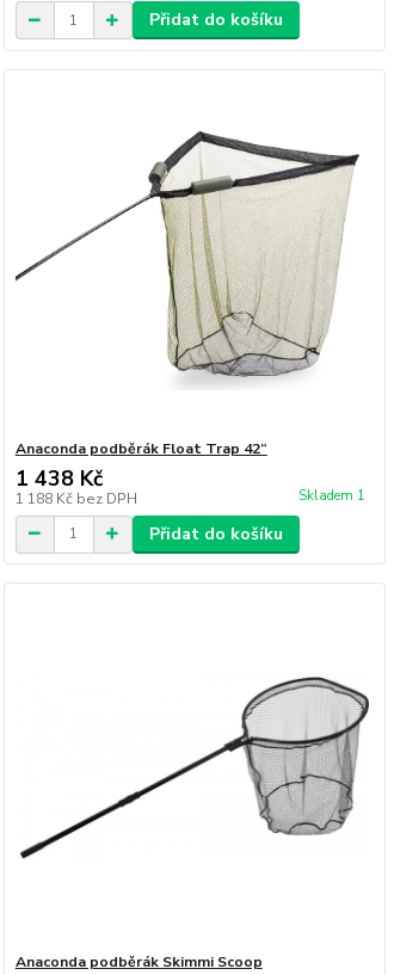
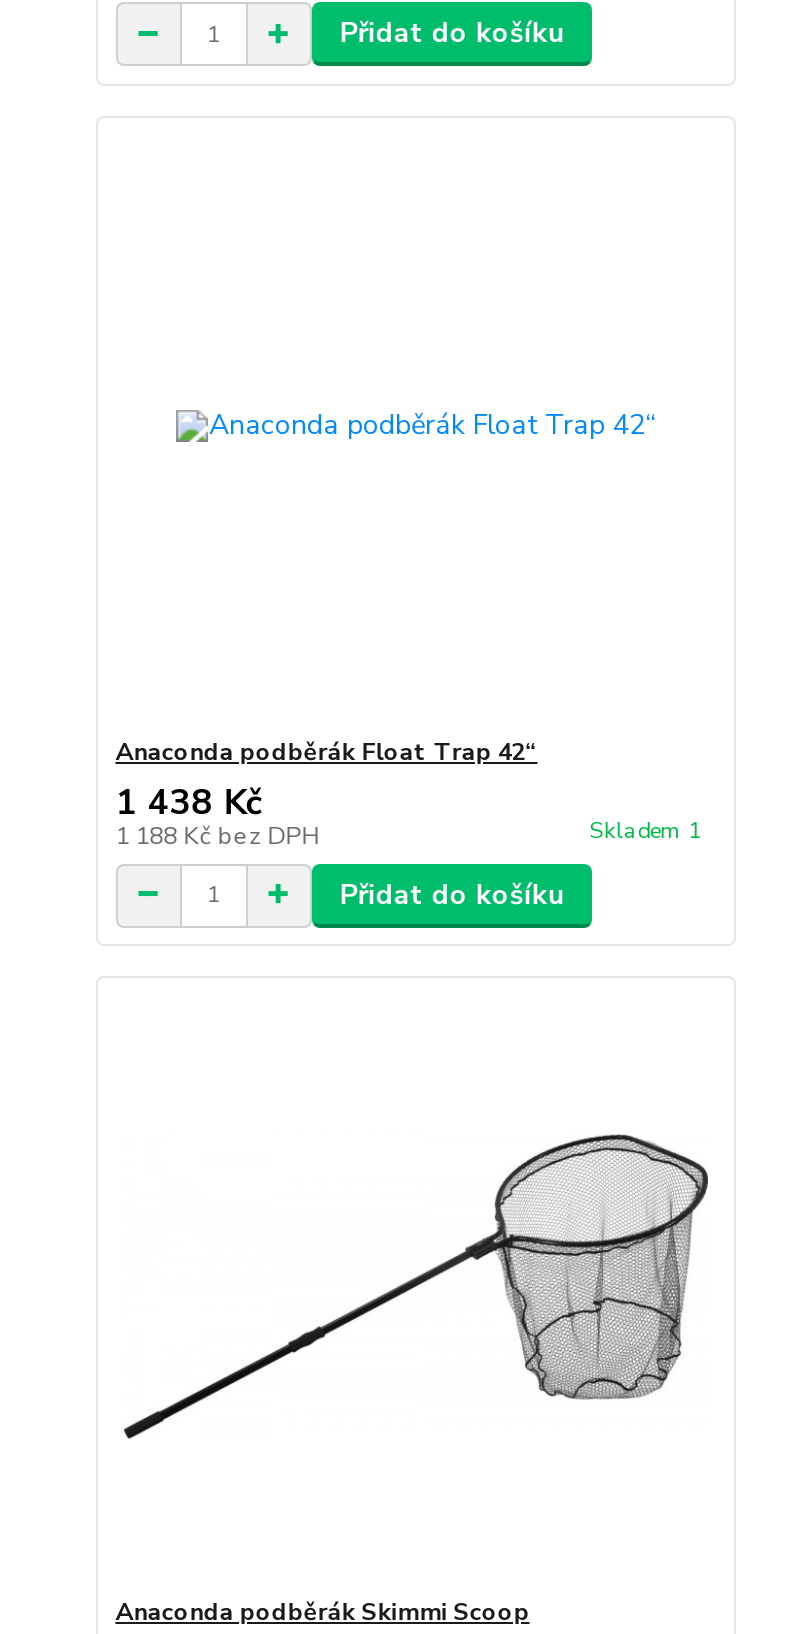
[14,130,361,384] [image] -> none

